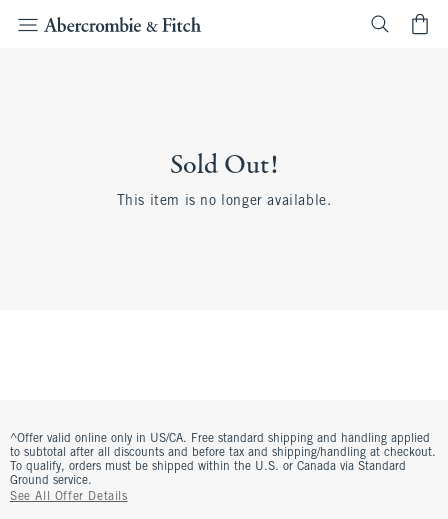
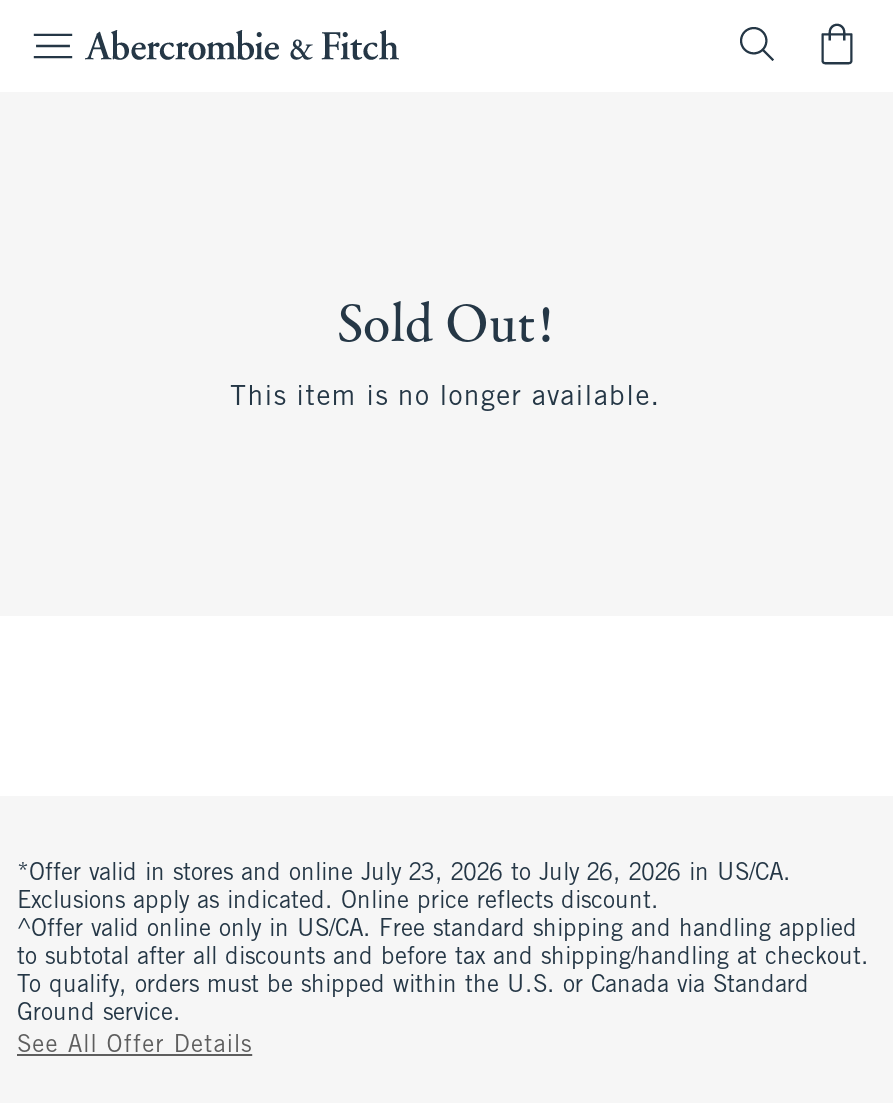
none -> [17,862,791,914] *Offer valid in stores and online July 23, 2026 to July 26, 2026 in US/CA. | Exclusions apply as indicated. Online price reflects discount.

